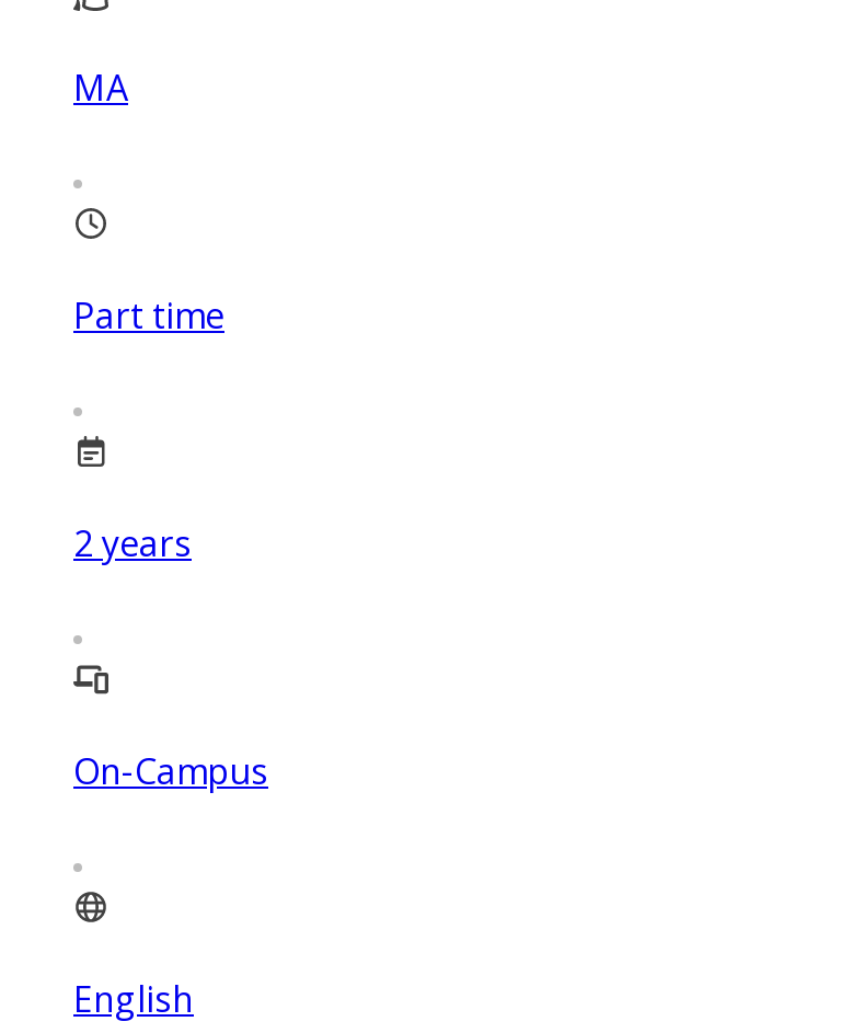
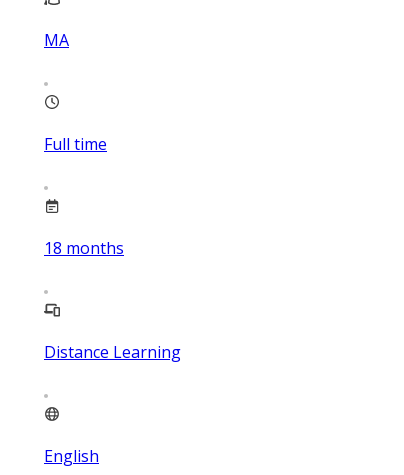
[73,291,224,339] Part time -> [44,133,107,155] Full time
[73,518,192,567] 2 years -> [44,237,124,259] 18 months
[73,746,268,794] On-Campus -> [44,341,181,363] Distance Learning

